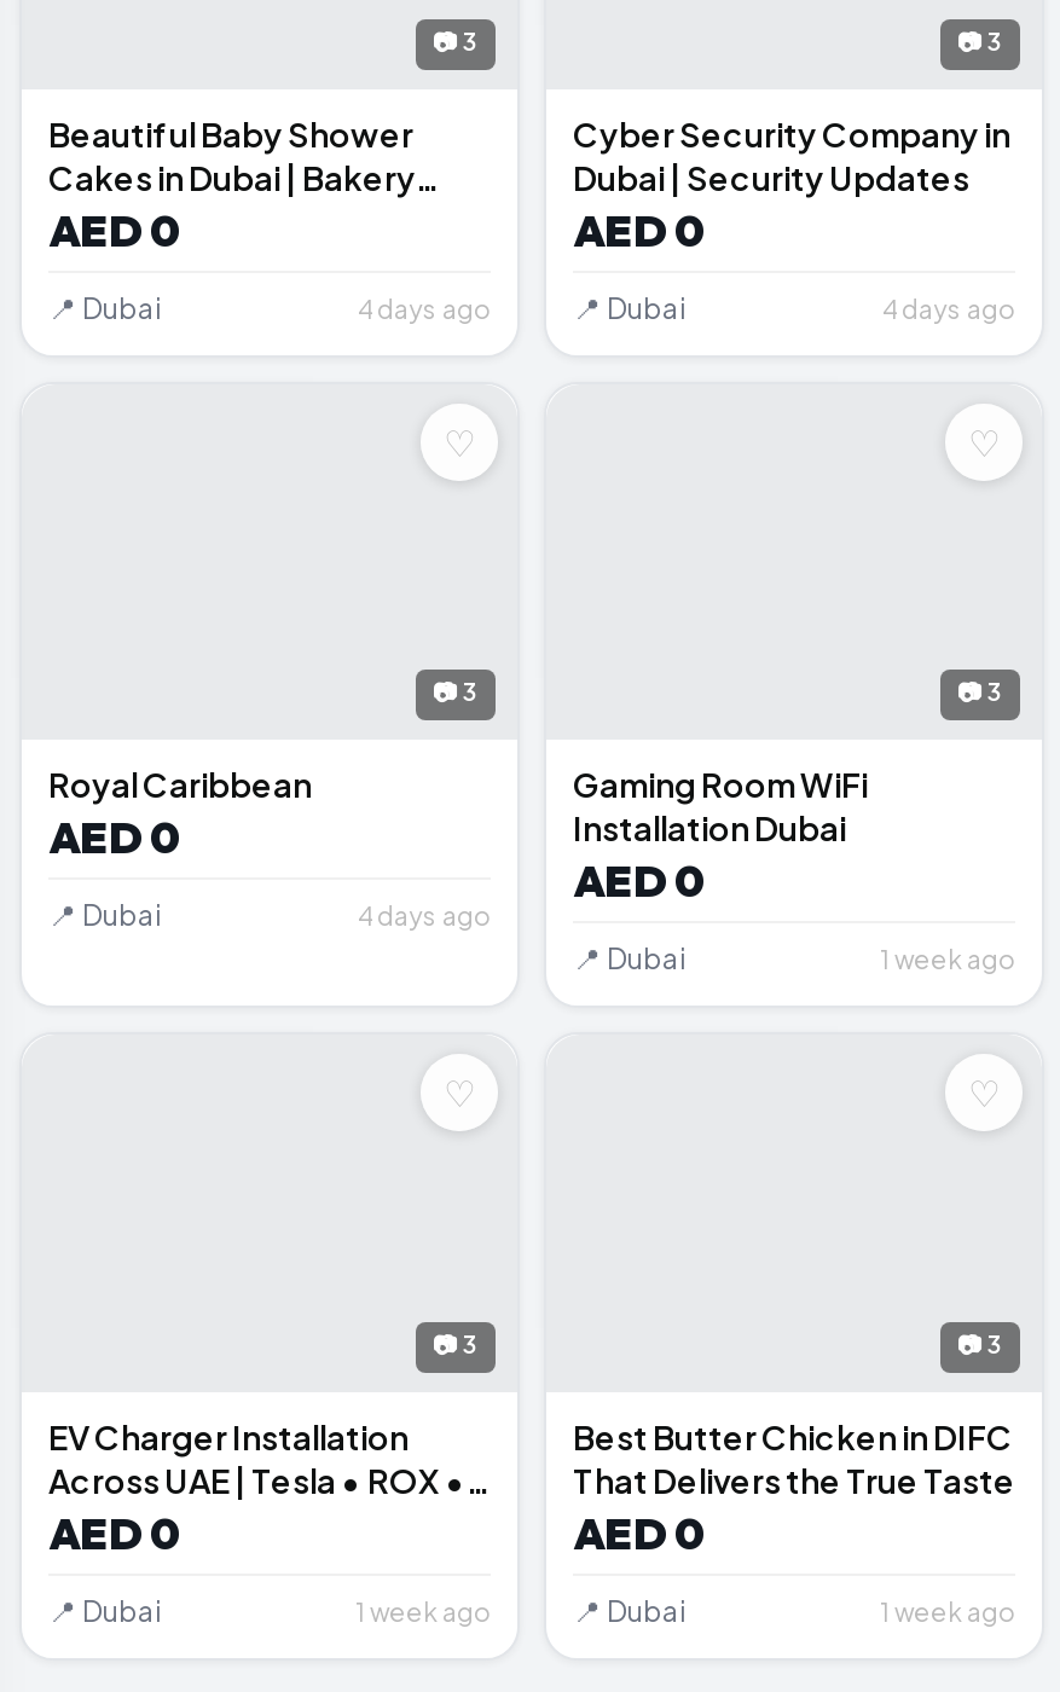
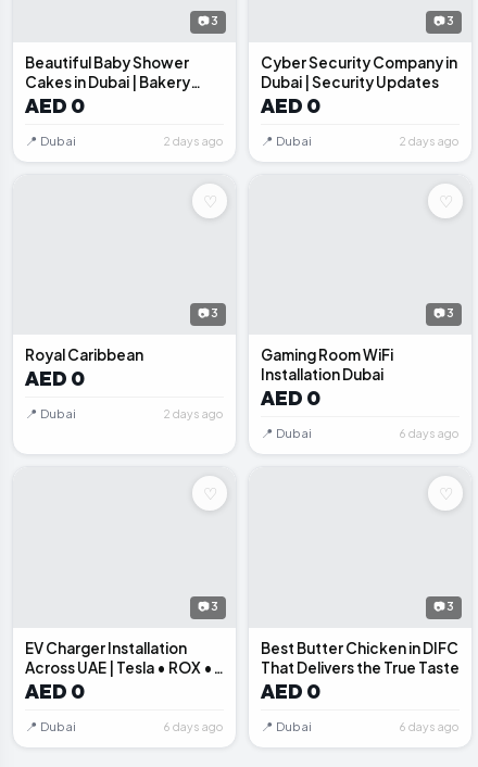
[358,292,491,323] 4 days ago -> [163,133,224,148] 2 days ago
[882,292,1015,323] 4 days ago -> [399,133,460,148] 2 days ago
[358,900,491,932] 4 days ago -> [163,407,224,421] 2 days ago
[880,944,1015,975] 1 week ago -> [399,426,460,440] 6 days ago
[355,1595,491,1627] 1 week ago -> [163,719,224,733] 6 days ago
[880,1595,1015,1627] 1 week ago -> [399,719,460,733] 6 days ago

